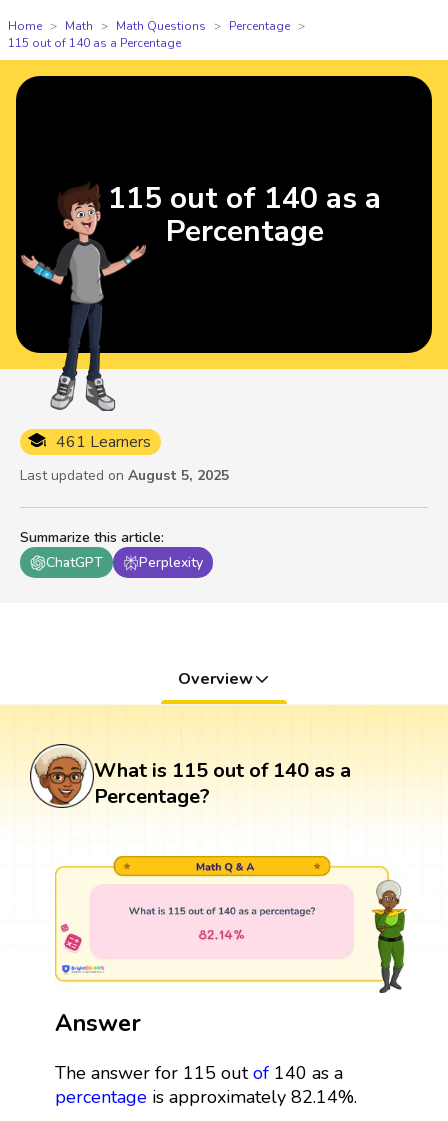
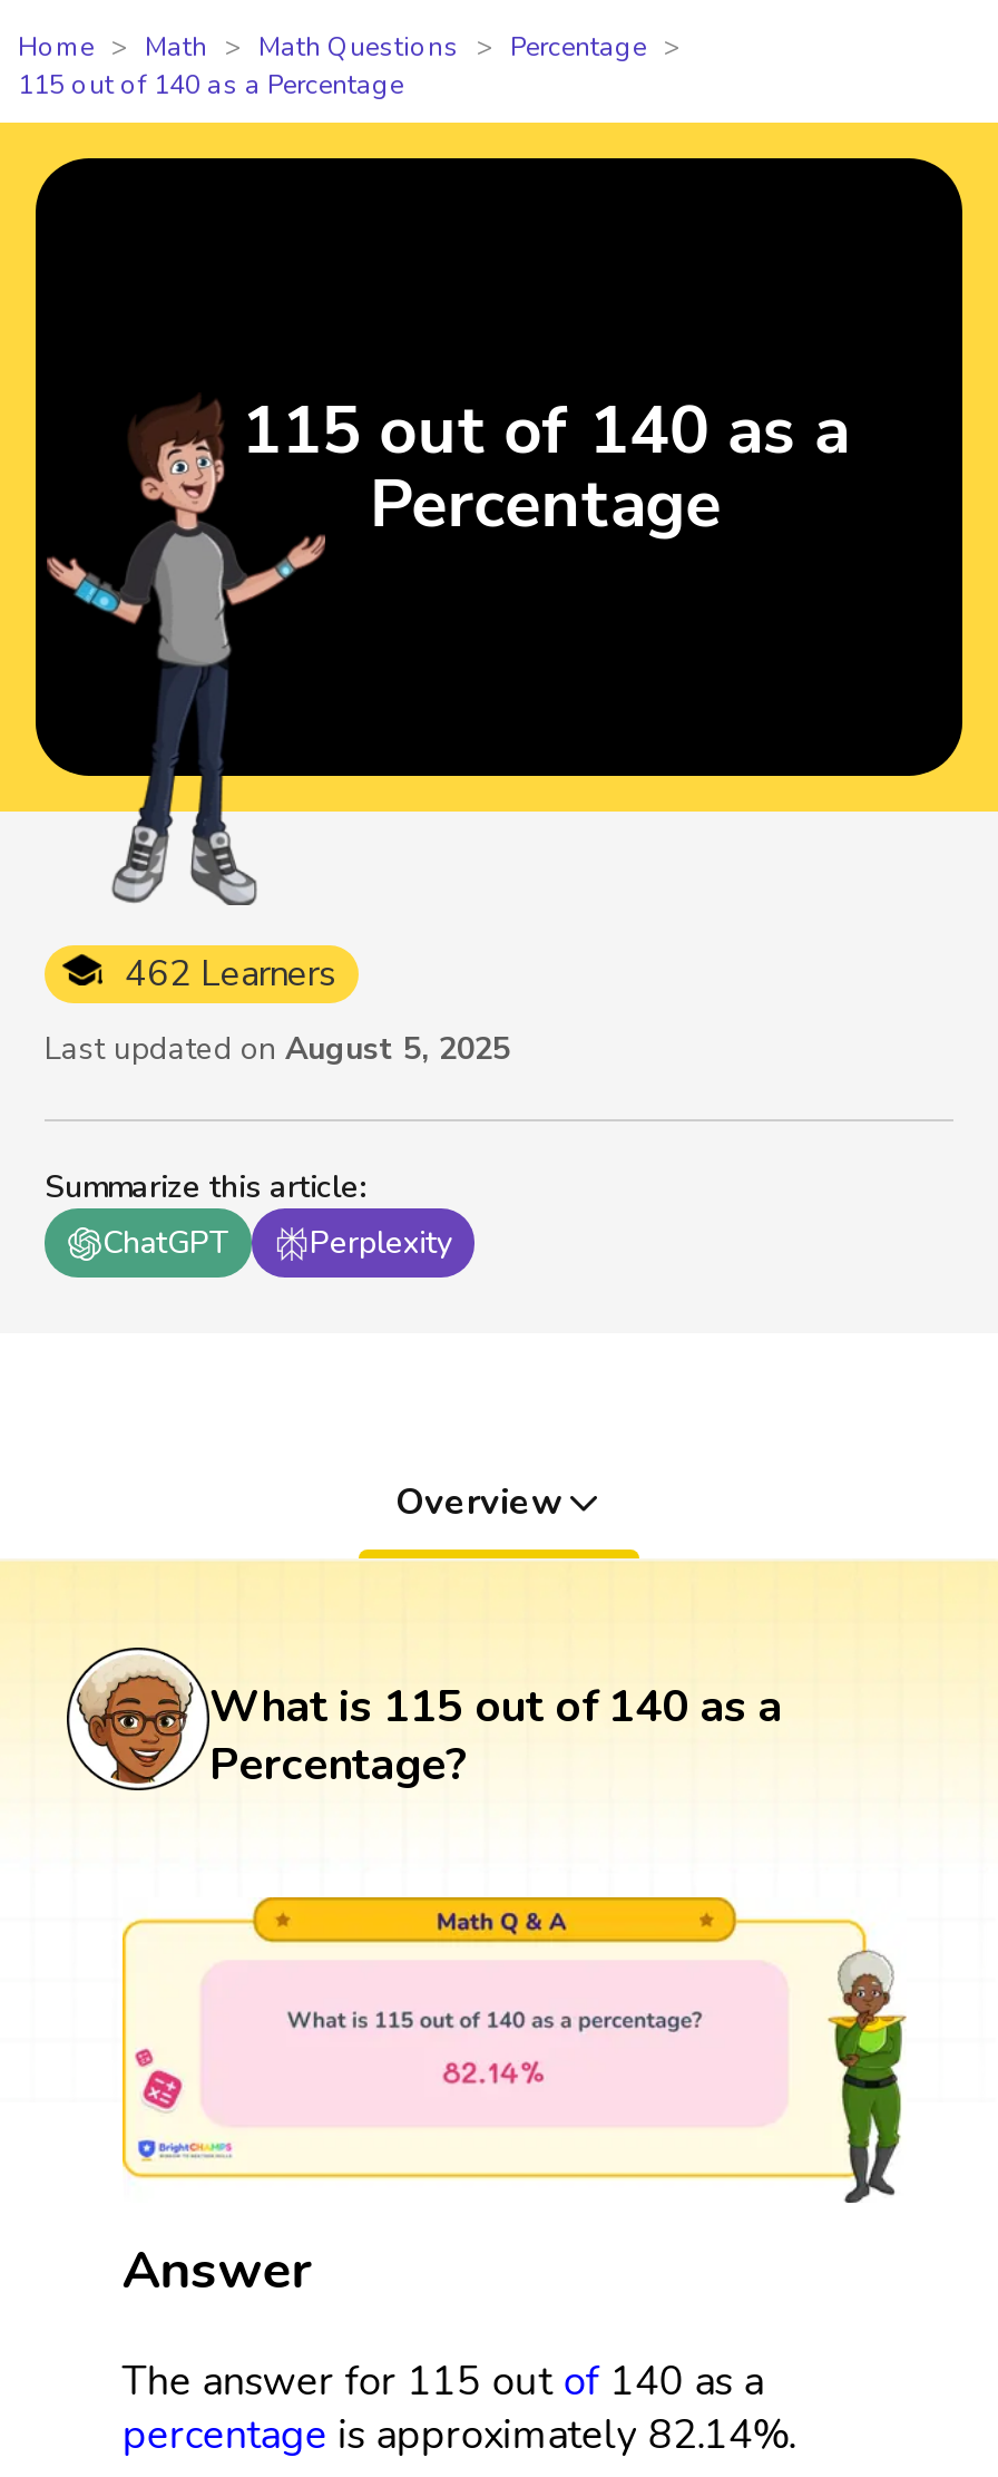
[56,431,151,453] 461 Learners -> [125,951,336,1000] 462 Learners

